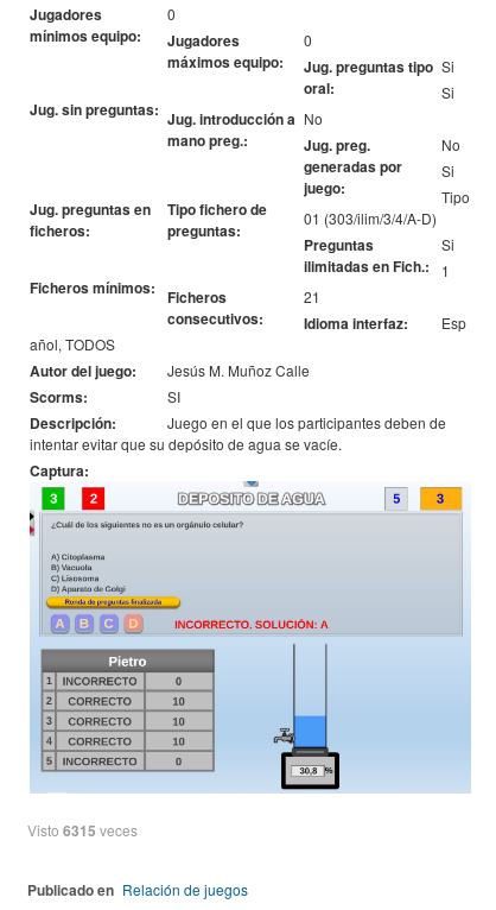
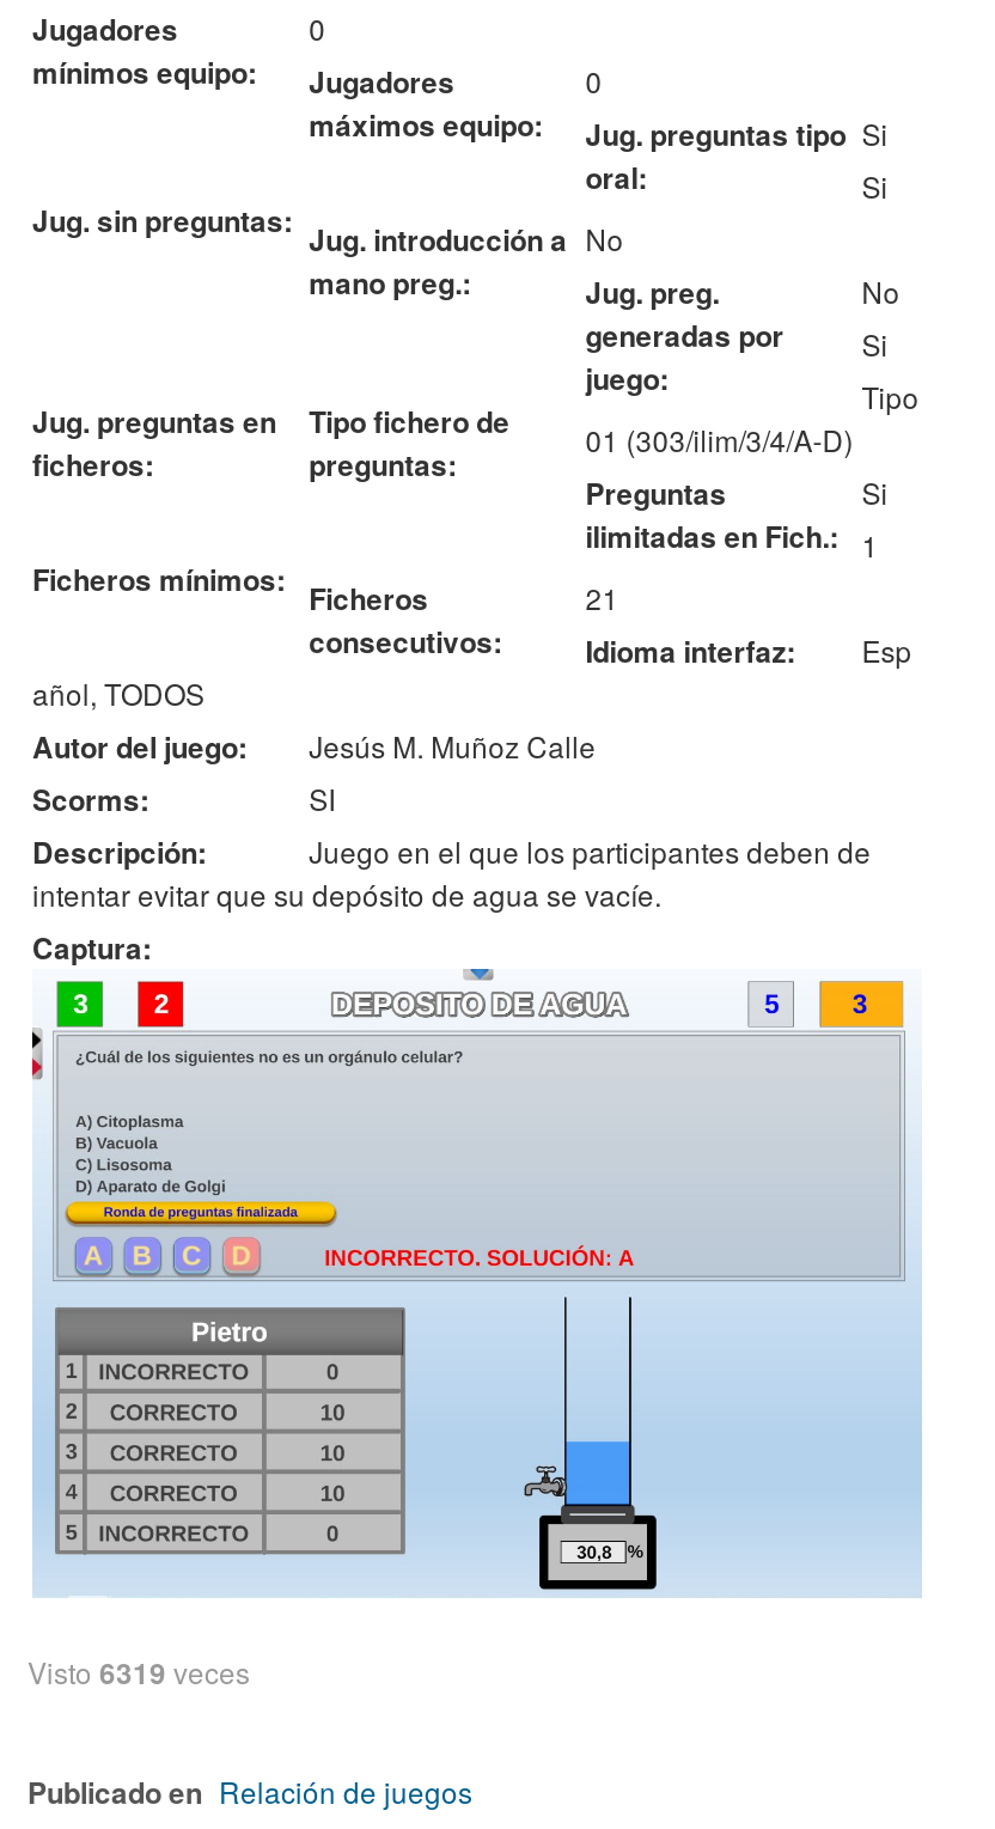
[27,819,138,841] Visto 6315 veces -> [28,1650,250,1693] Visto 6319 veces

